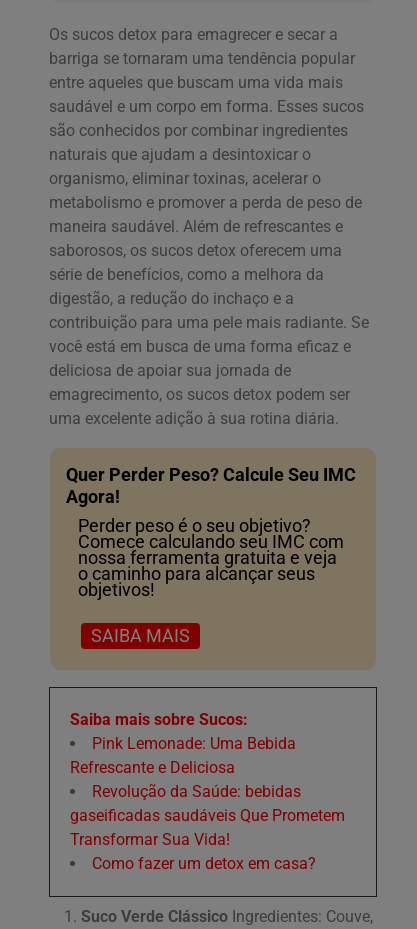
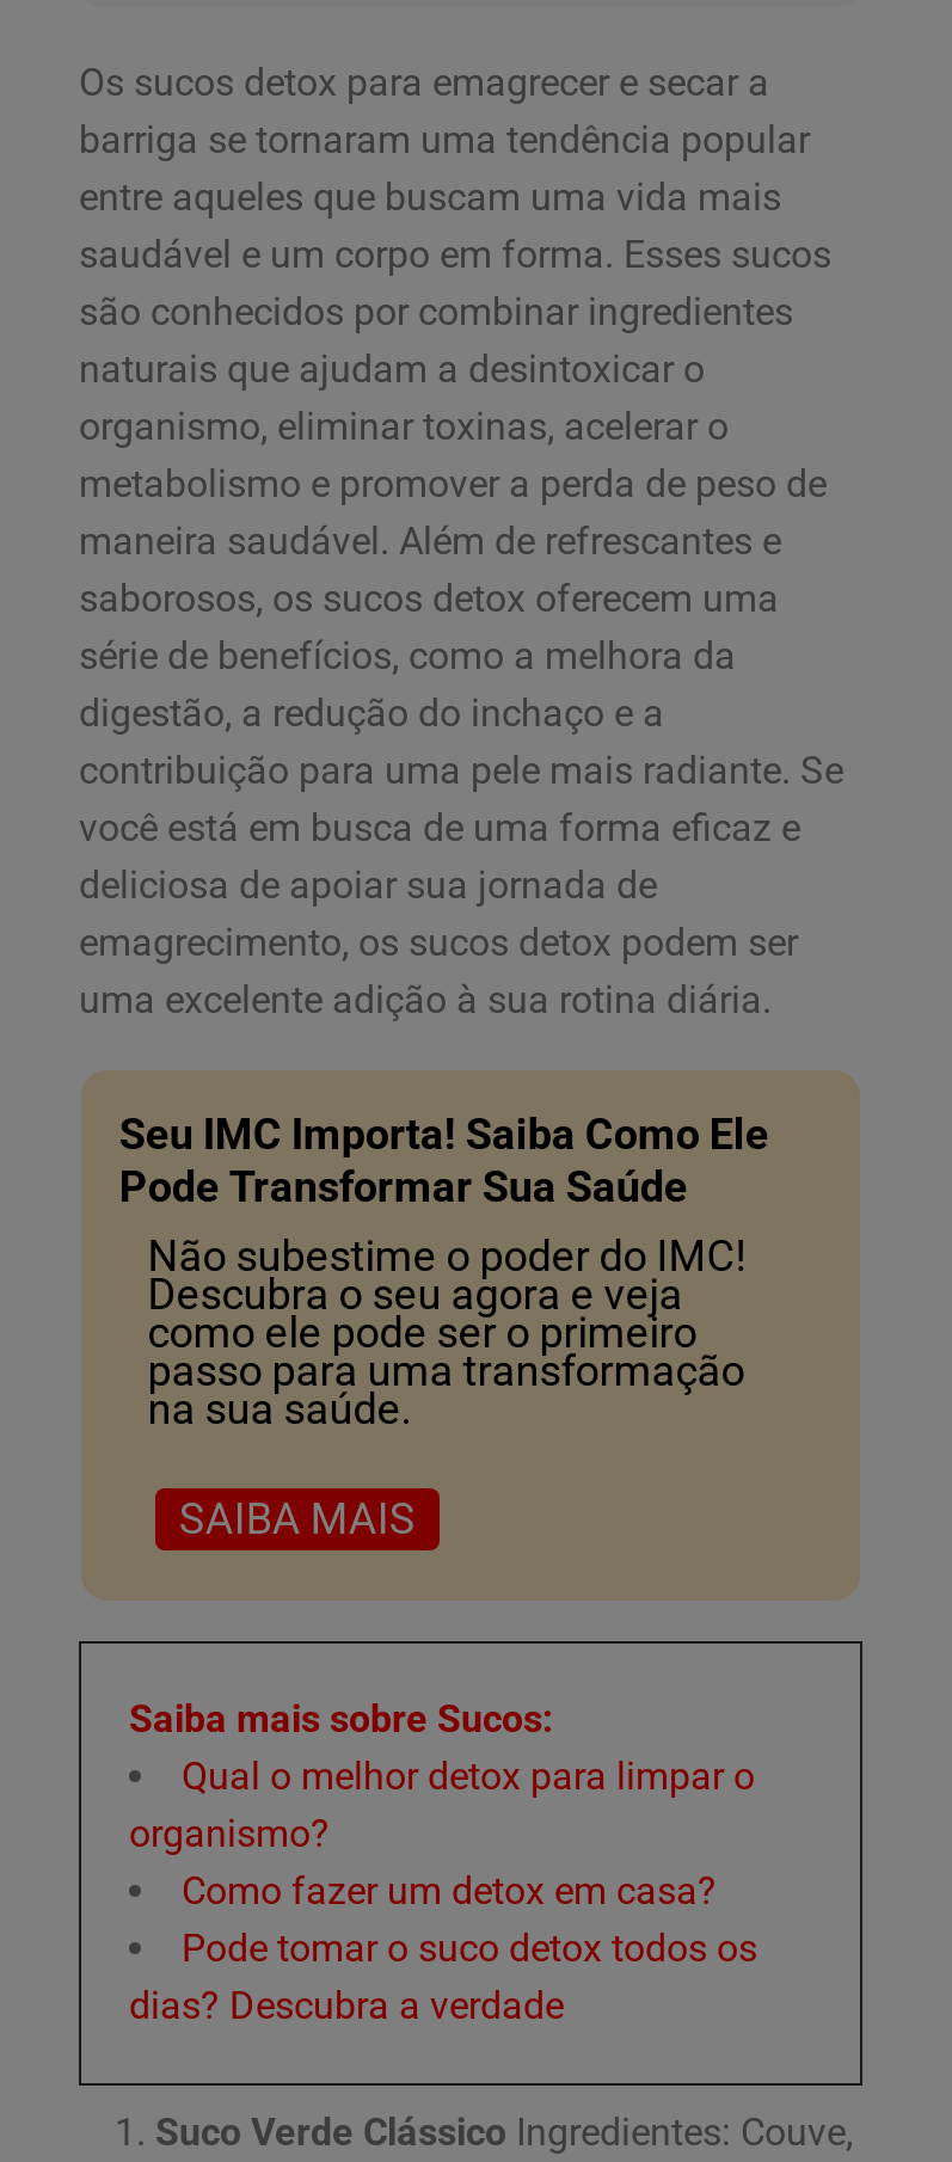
[66,464,356,600] Quer Perder Peso? Calcule Seu IMC | Agora! | Perder peso é o seu objetivo? | Comece calculando seu IMC com | nossa ferramenta gratuita e veja | o caminho para alcançar seus | objetivos! -> [119,1108,769,1433] Seu IMC Importa! Saiba Como Ele | Pode Transformar Sua Saúde | Não subestime o poder do IMC! | Descubra o seu agora e veja | como ele pode ser o primeiro | passo para uma transformação | na sua saúde.
[70,734,345,849] Pink Lemonade: Uma Bebida | Refrescante e Deliciosa | Revolução da Saúde: bebidas | gaseificadas saudáveis Que Prometem | Transformar Sua Vida! -> [129,1753,755,1855] Qual o melhor detox para limpar o | organismo?
moved [92,854,316,873] -> [182,1867,717,1913]: Como fazer um detox em casa?
none -> [129,1925,757,2028] Pode tomar o suco detox todos os | dias? Descubra a verdade

